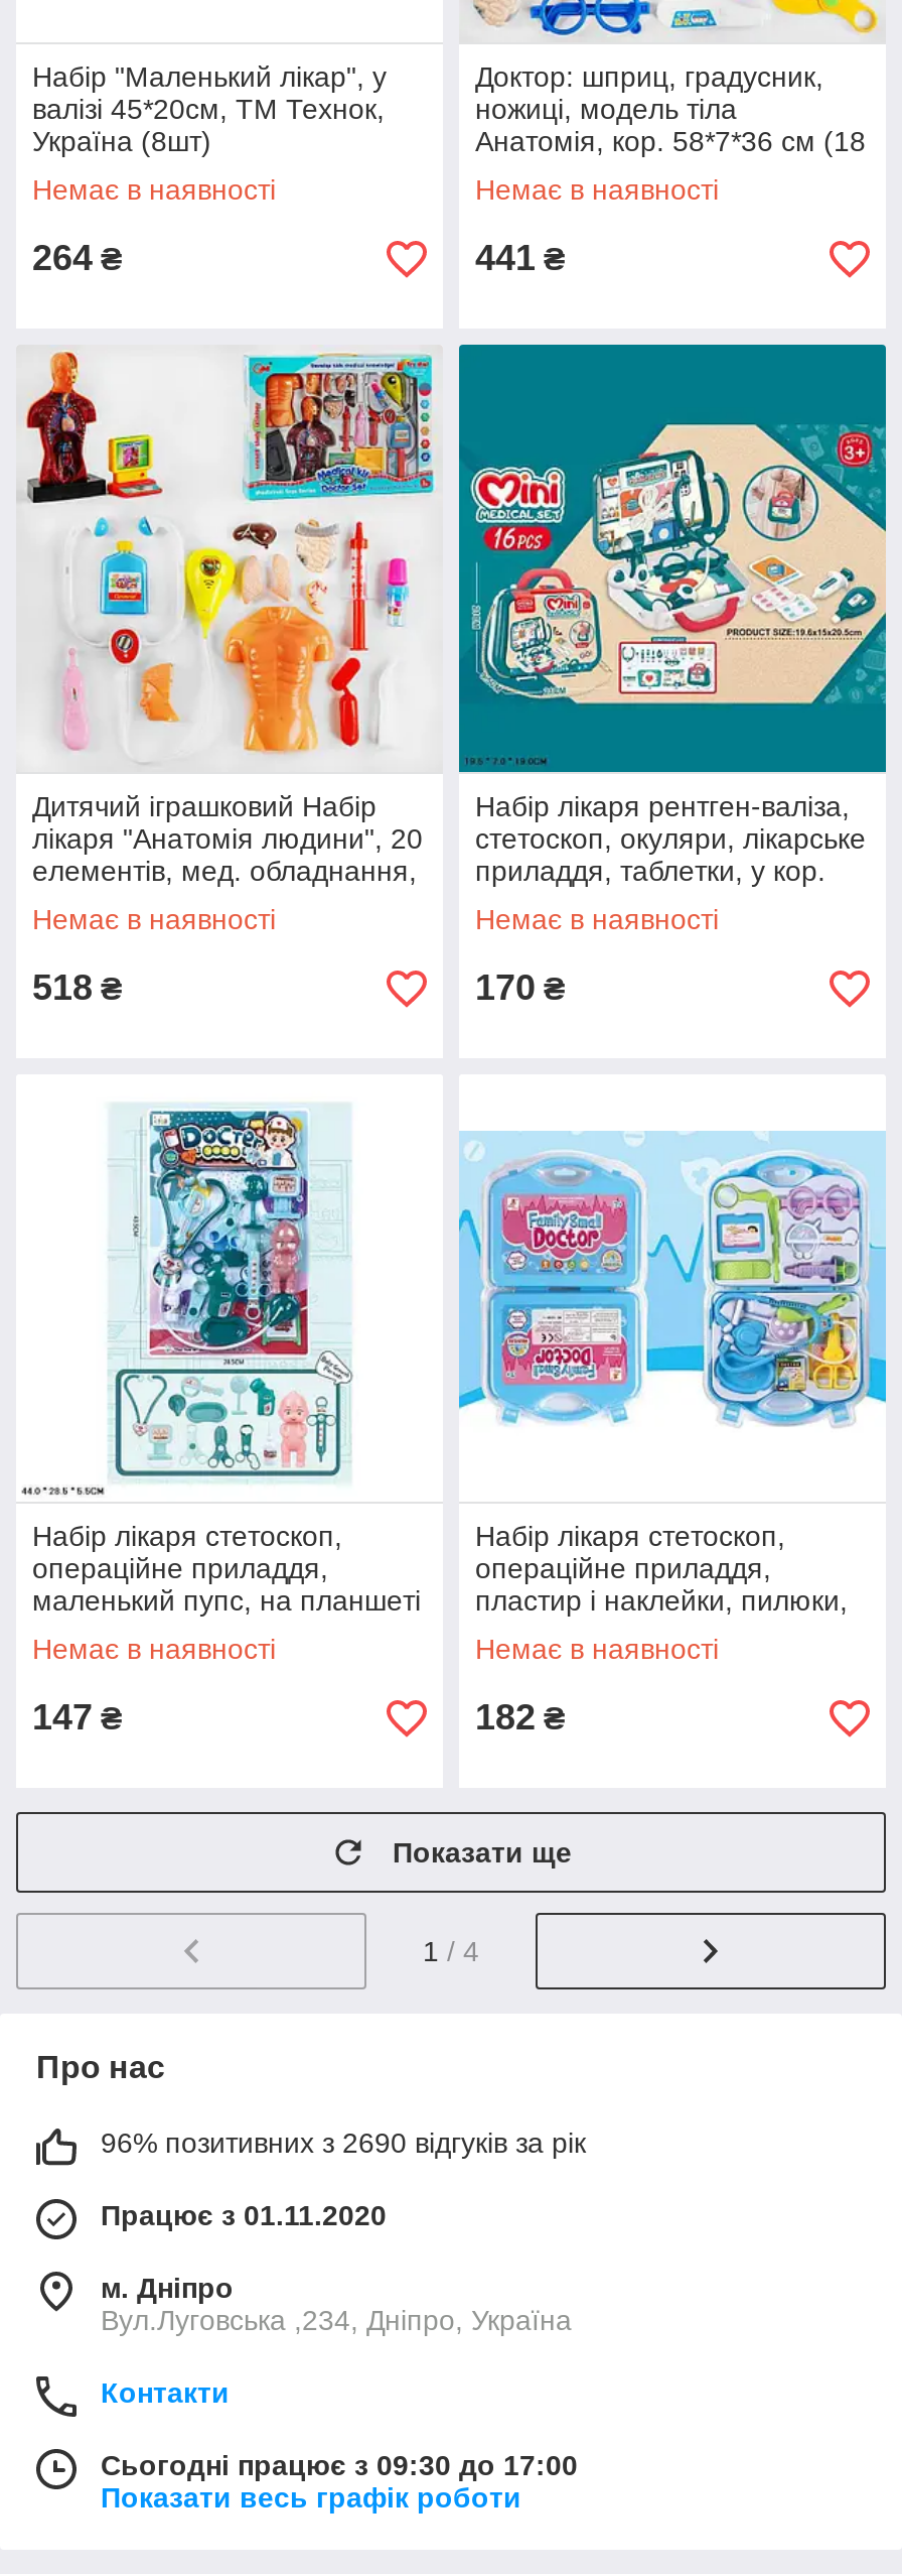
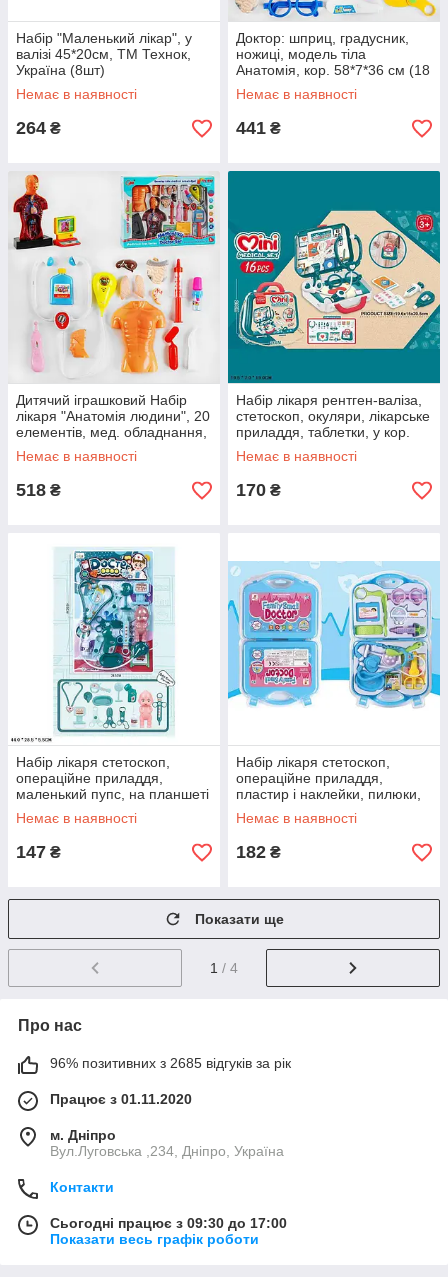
[101,2127,586,2159] 96% позитивних з 2690 відгуків за рік -> [50,1055,291,1071] 96% позитивних з 2685 відгуків за рік

